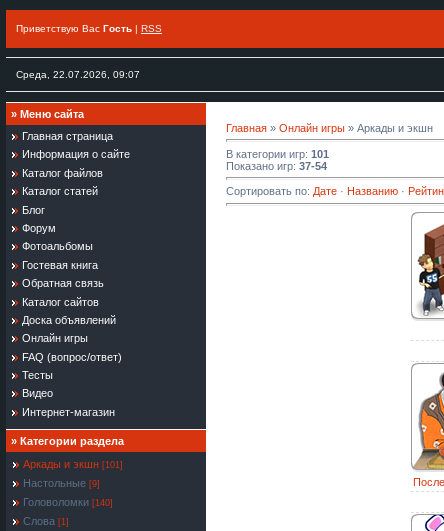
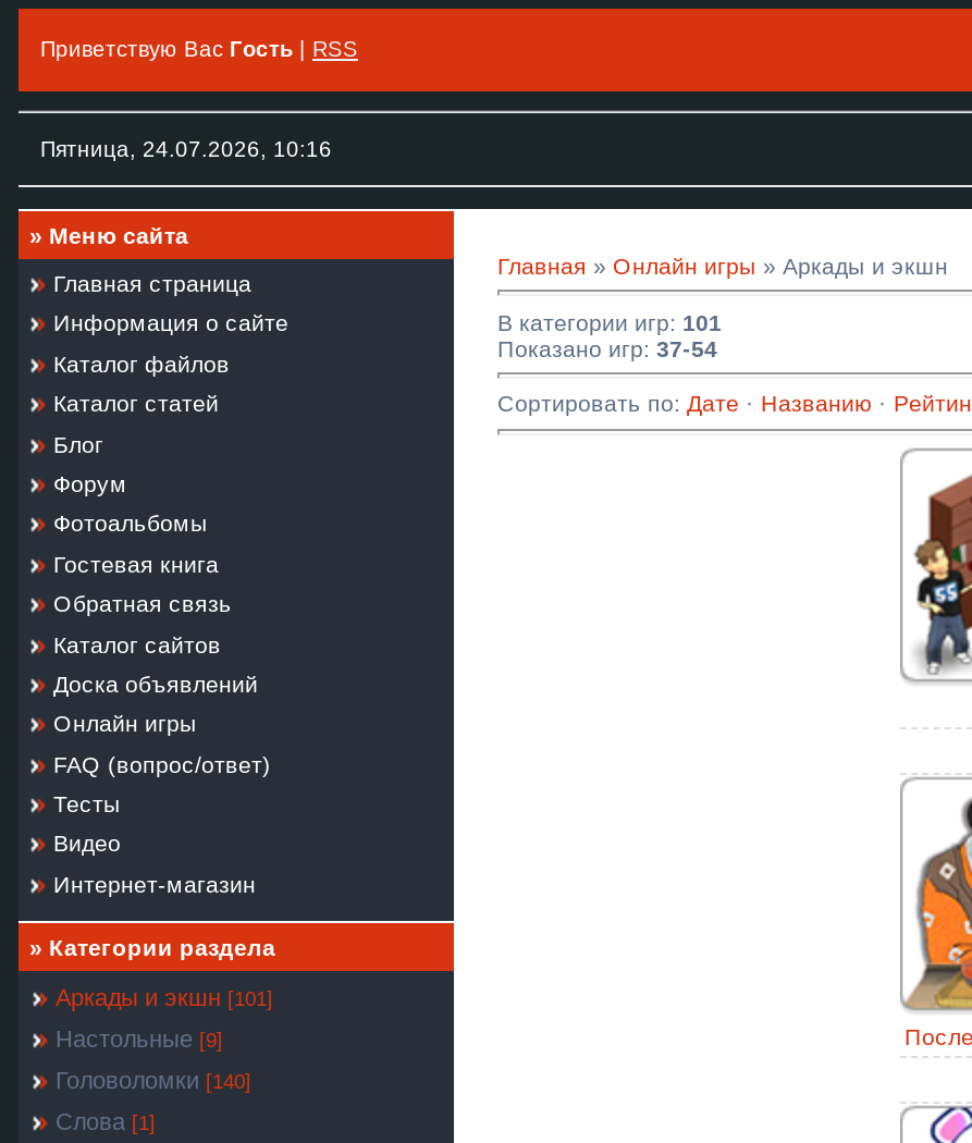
[16,69,140,80] Среда, 22.07.2026, 09:07 -> [40,137,332,161] Пятница, 24.07.2026, 10:16

